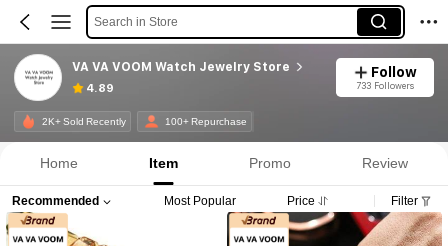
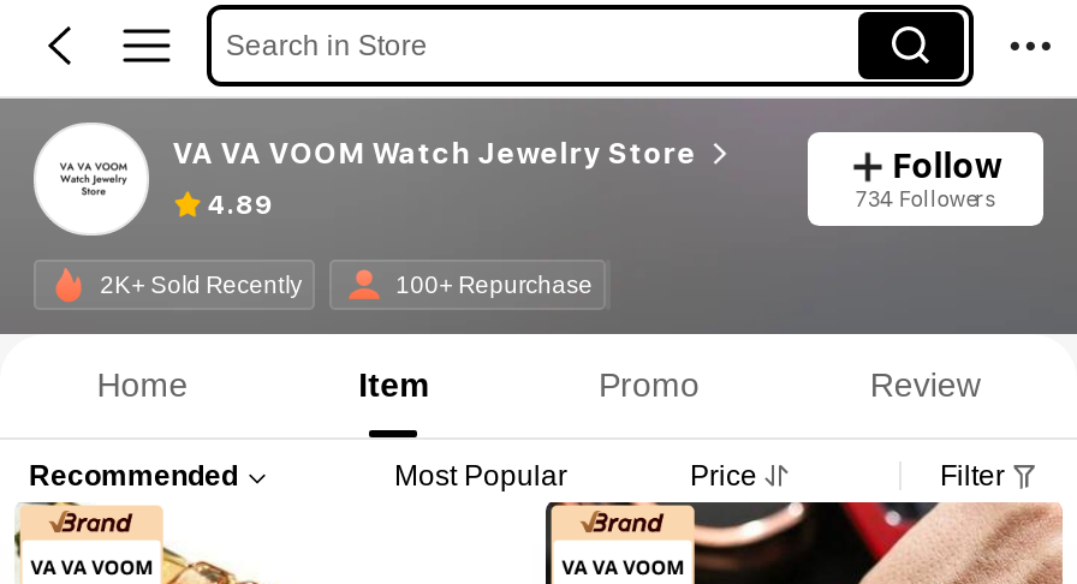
[356,80,414,91] 733 Followers -> [855,185,995,211] 734 Followers

